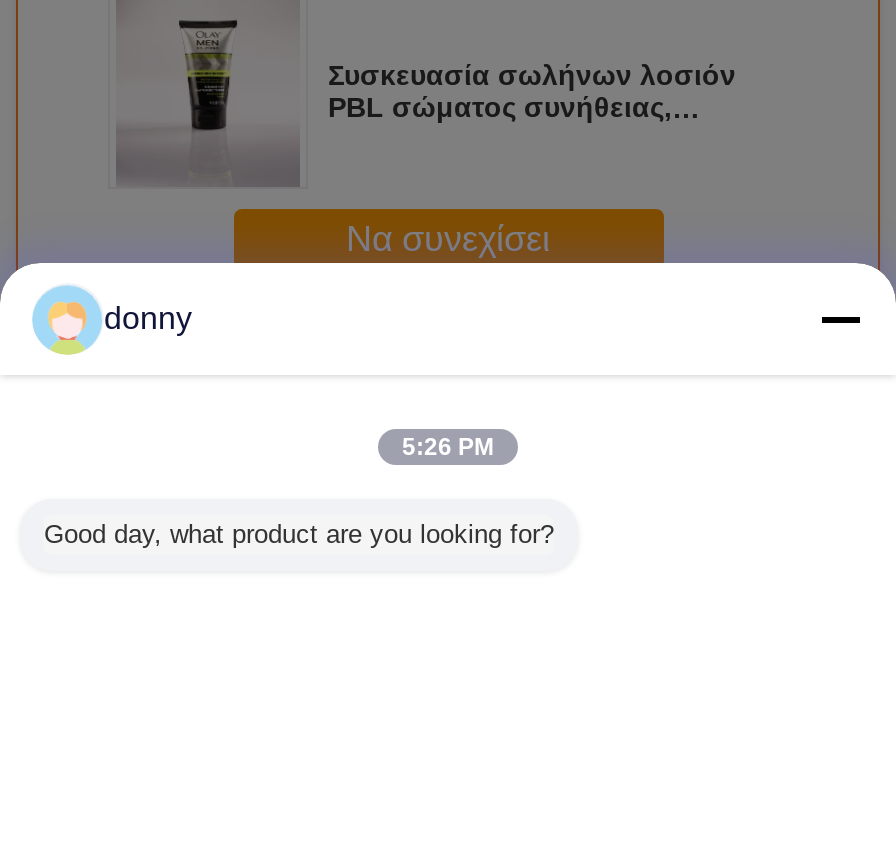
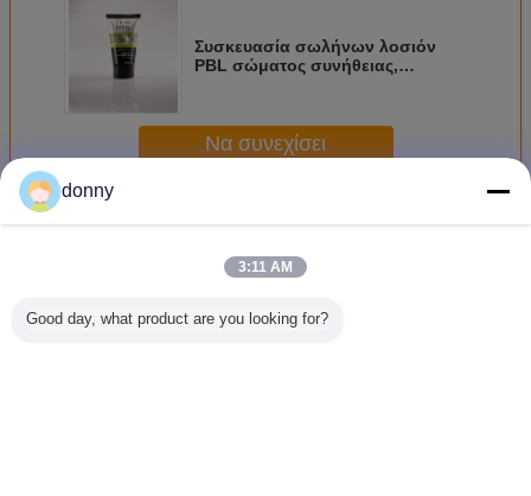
[402,433,494,461] 5:26 PM -> [238,259,293,275] 3:11 AM

